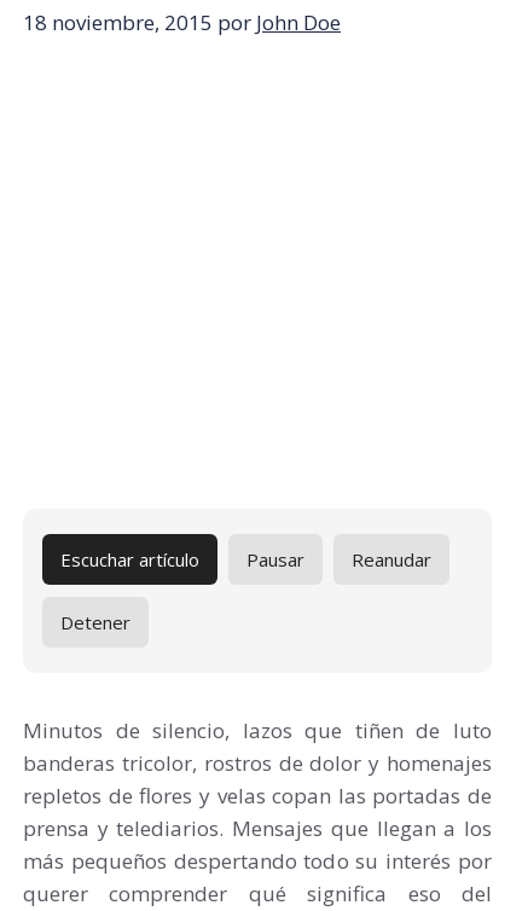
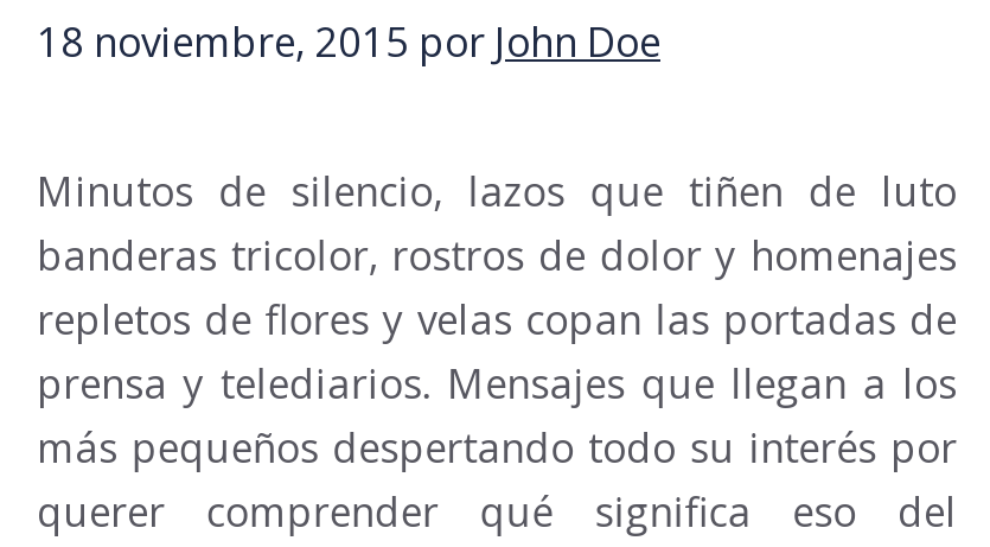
[60,547,431,634] Escuchar artículo | Pausar | Reanudar | Detener -> none

